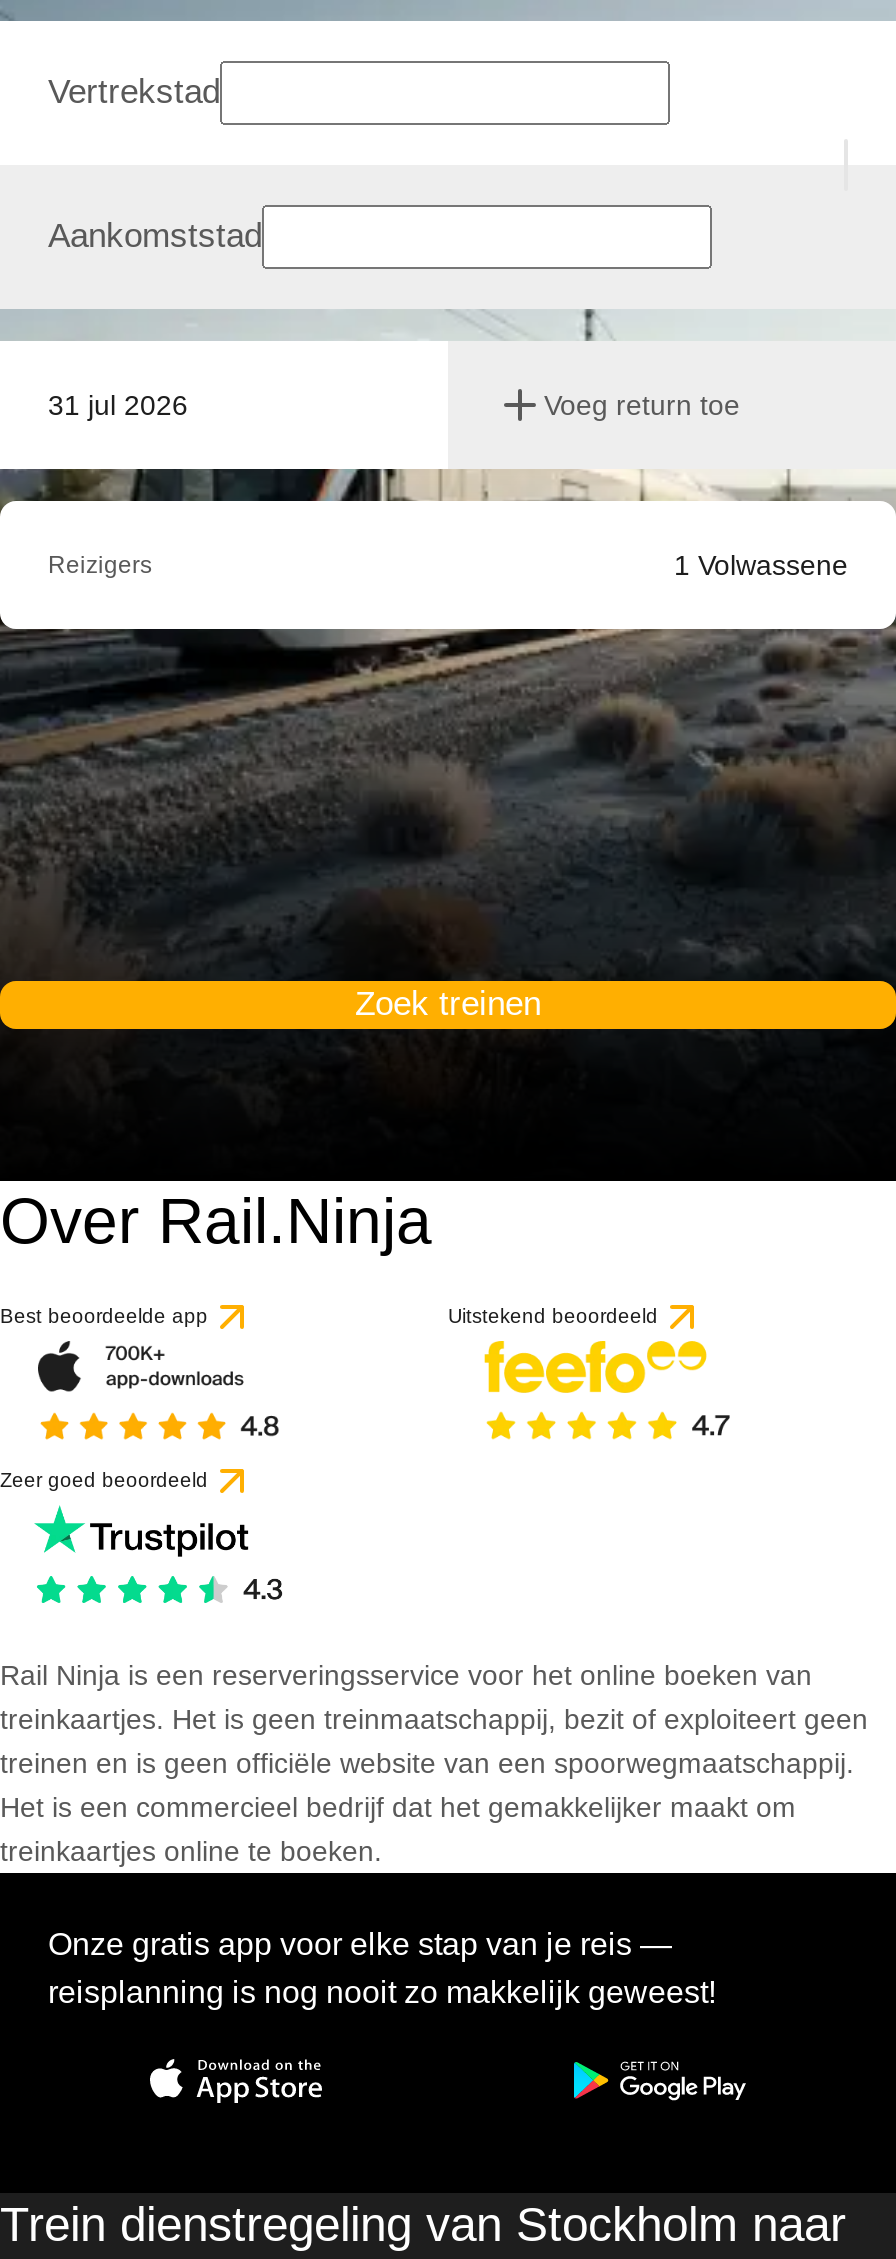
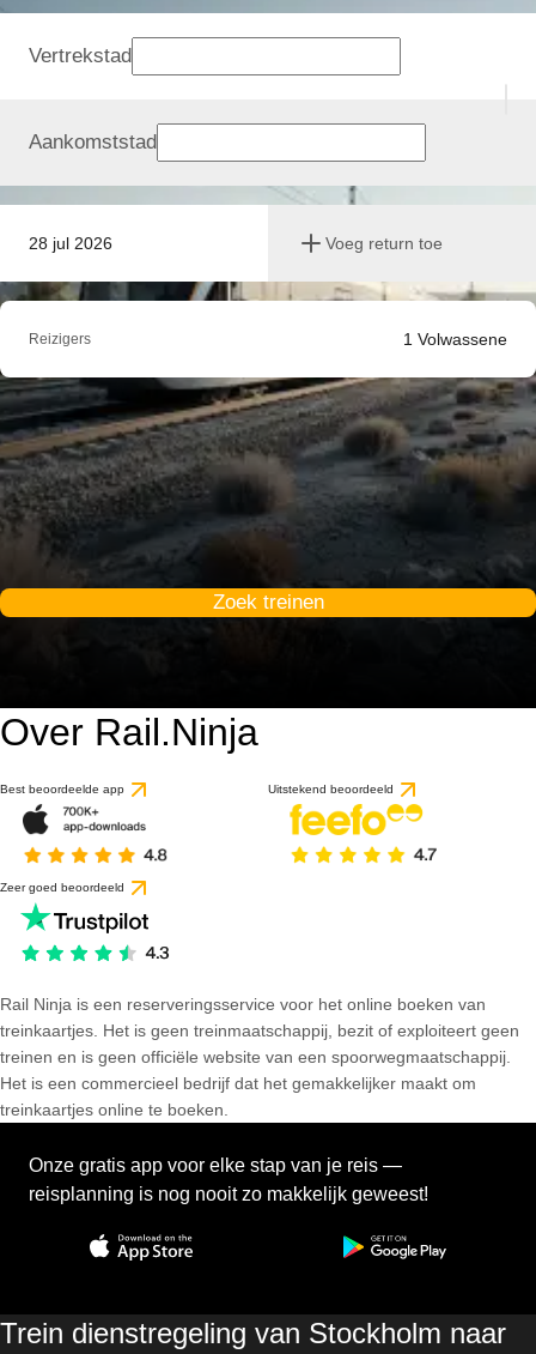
[48,389,188,421] 31 jul 2026 -> [29,234,112,253] 28 jul 2026

